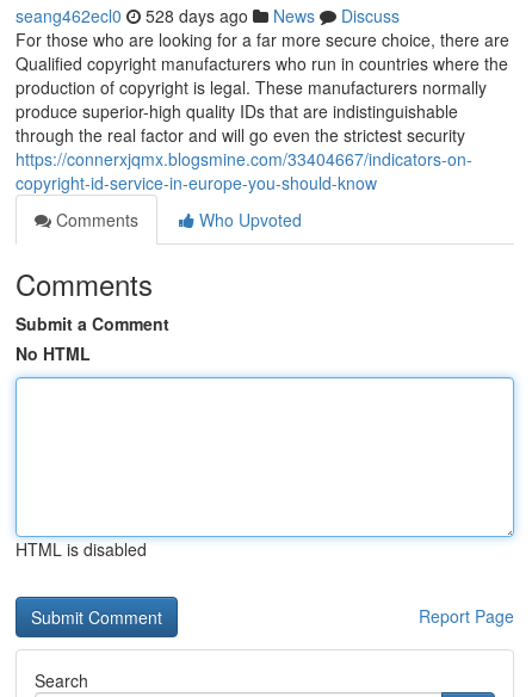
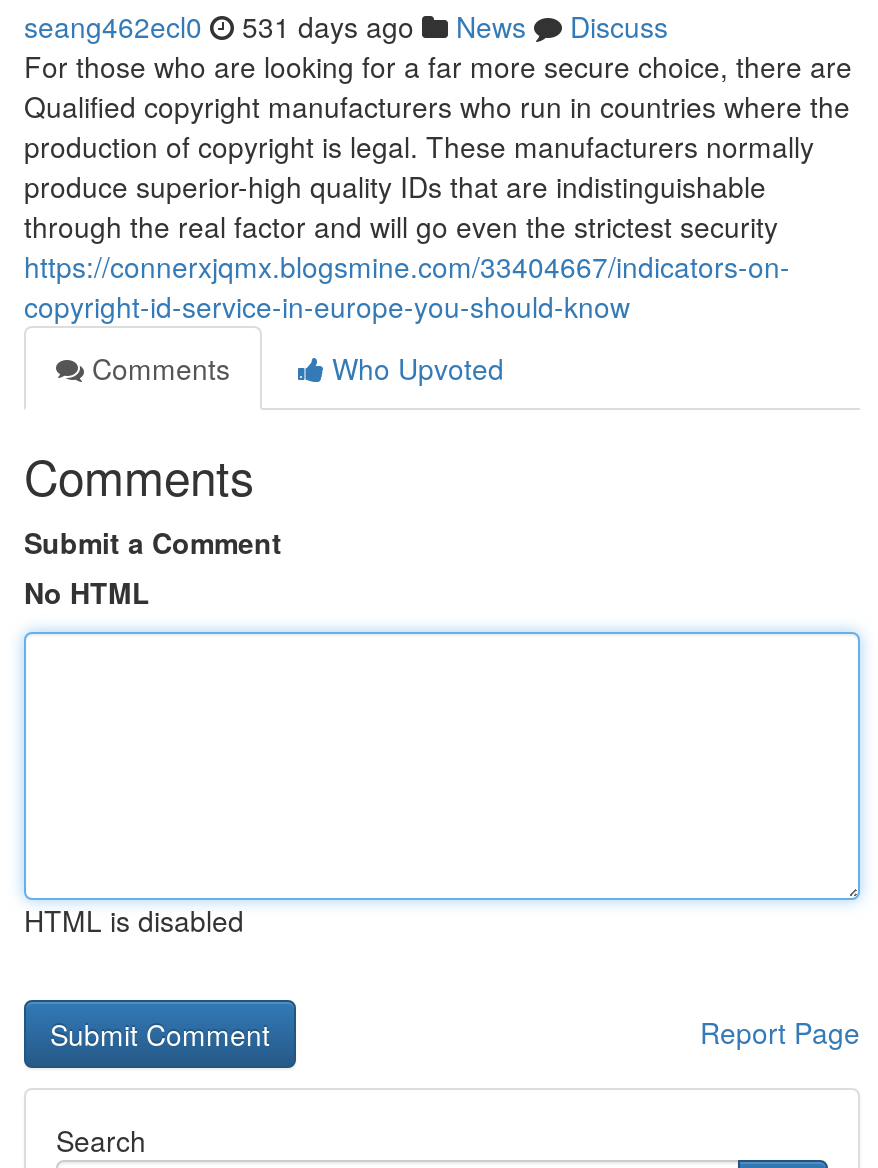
[16,4,400,27] seang462ecl0 528 days ago News Discuss -> [24,6,668,46] seang462ecl0 531 days ago News Discuss

